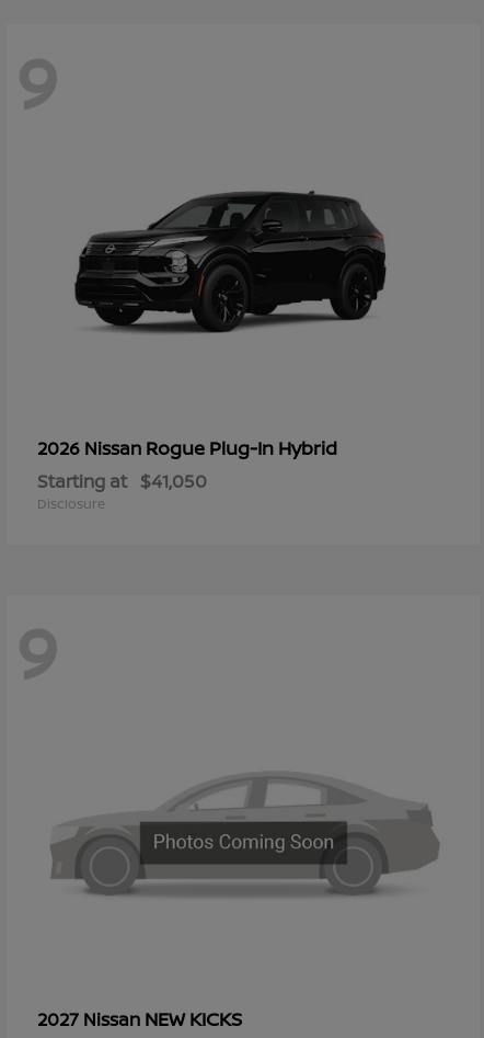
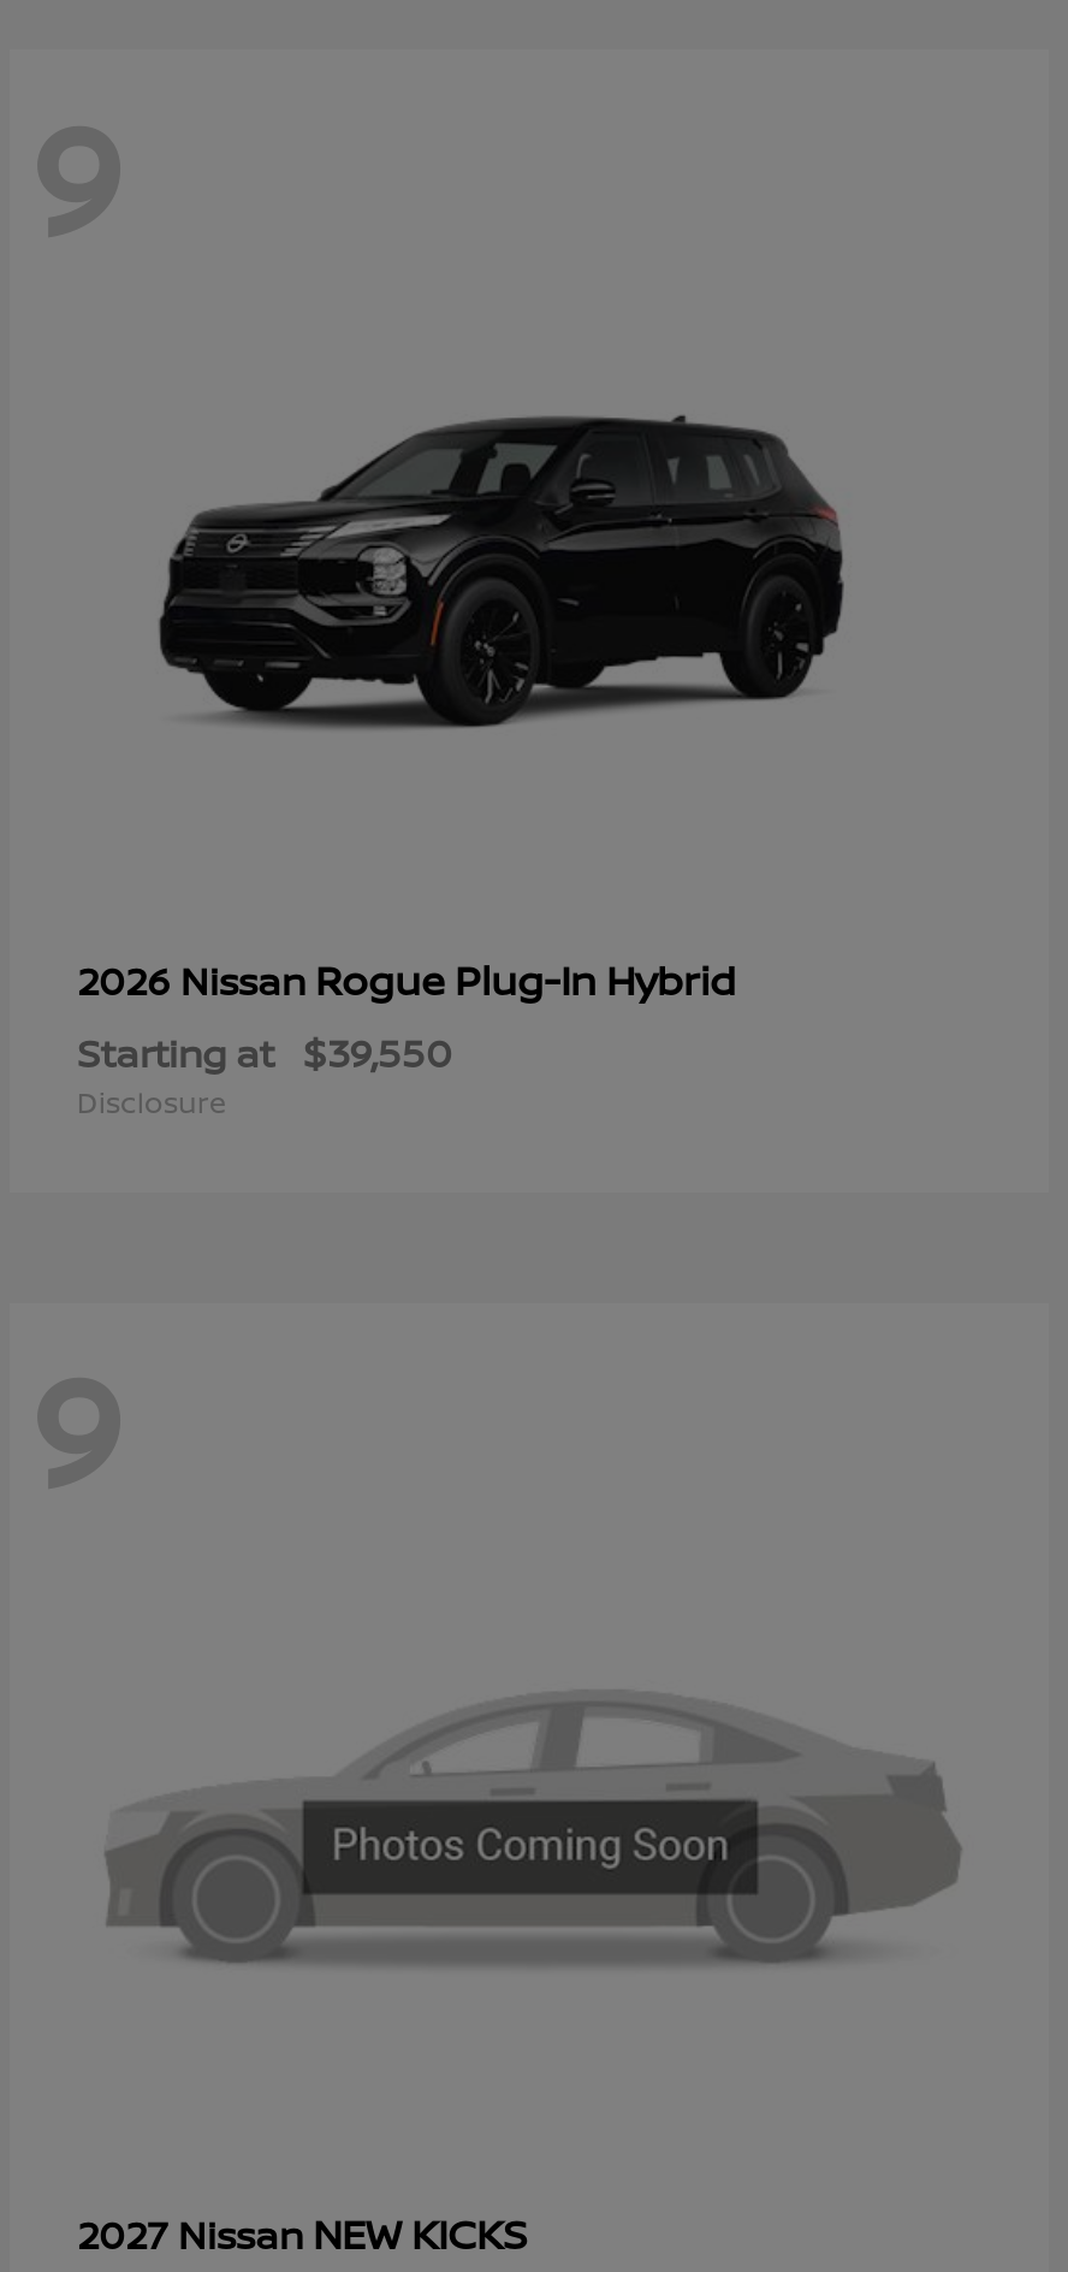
[37,469,207,493] Starting at $41,050 -> [77,1026,452,1079] Starting at $39,550

